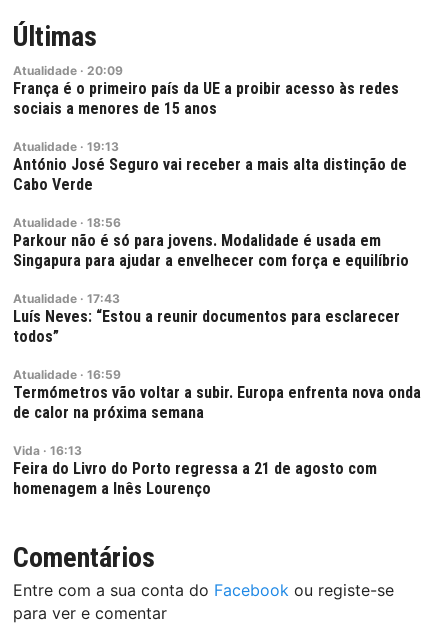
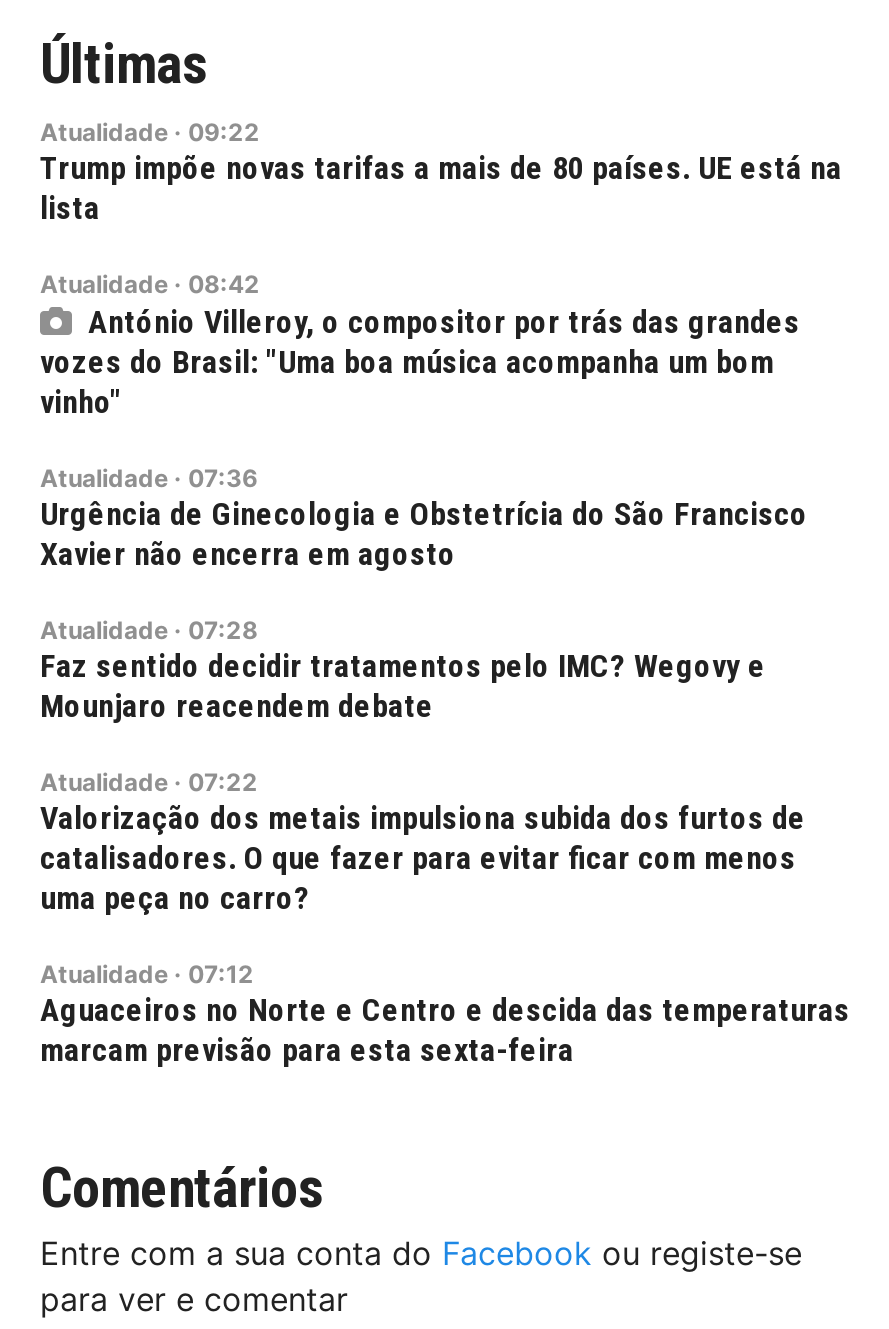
[13,62,399,117] Atualidade · 20:09 | França é o primeiro país da UE a proibir acesso às redes | sociais a menores de 15 anos -> [40,116,842,226] Atualidade · 09:22 | Trump impõe novas tarifas a mais de 80 países. UE está na | lista
[13,138,407,193] Atualidade · 19:13 | António José Seguro vai receber a mais alta distinção de | Cabo Verde -> [40,268,800,420] Atualidade · 08:42 | António Villeroy, o compositor por trás das grandes | vozes do Brasil: "Uma boa música acompanha um bom | vinho"
[13,214,409,269] Atualidade · 18:56 | Parkour não é só para jovens. Modalidade é usada em | Singapura para ajudar a envelhecer com força e equilíbrio -> [40,462,808,572] Atualidade · 07:36 | Urgência de Ginecologia e Obstetrícia do São Francisco | Xavier não encerra em agosto
[13,290,400,345] Atualidade · 17:43 | Luís Neves: “Estou a reunir documentos para esclarecer | todos” -> [40,614,766,724] Atualidade · 07:28 | Faz sentido decidir tratamentos pelo IMC? Wegovy e | Mounjaro reacendem debate
[13,366,421,421] Atualidade · 16:59 | Termómetros vão voltar a subir. Europa enfrenta nova onda | de calor na próxima semana -> [40,766,806,916] Atualidade · 07:22 | Valorização dos metais impulsiona subida dos furtos de | catalisadores. O que fazer para evitar ficar com menos | uma peça no carro?
[13,442,377,497] Vida · 16:13 | Feira do Livro do Porto regressa a 21 de agosto com | homenagem a Inês Lourenço -> [40,958,850,1068] Atualidade · 07:12 | Aguaceiros no Norte e Centro e descida das temperaturas | marcam previsão para esta sexta-feira

